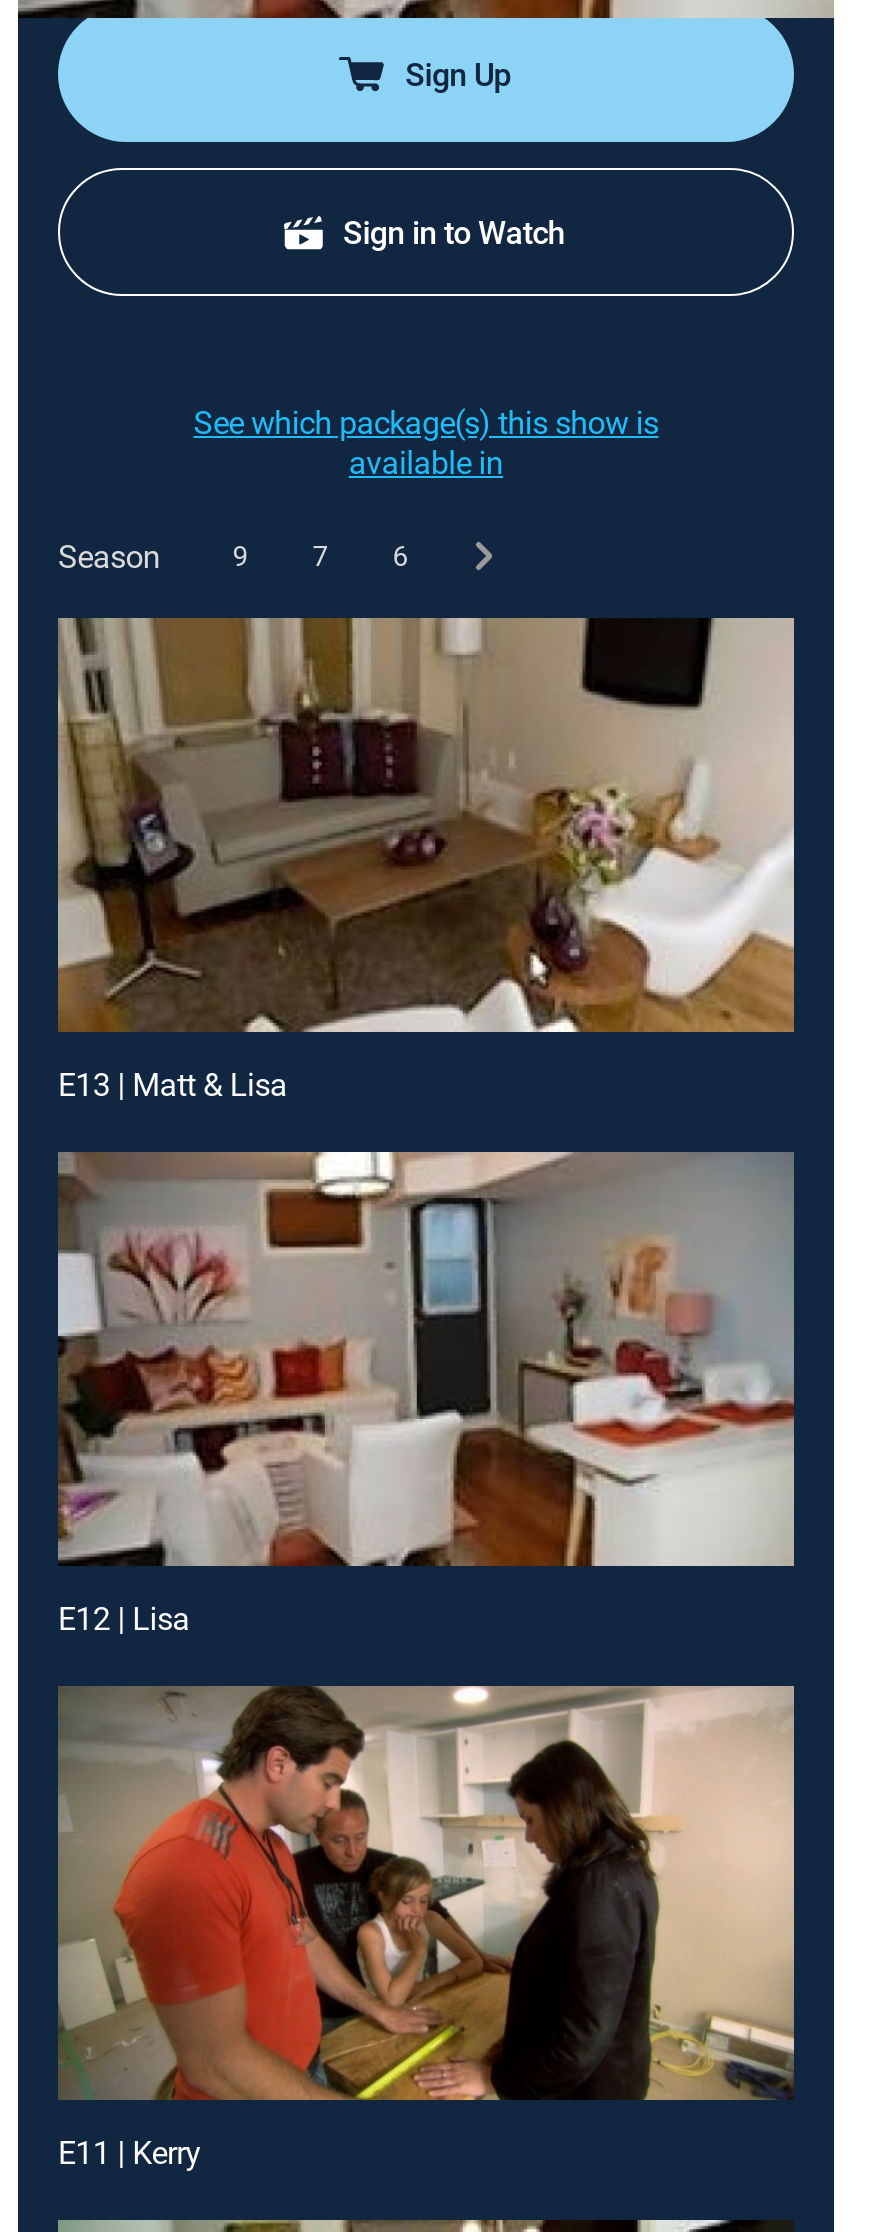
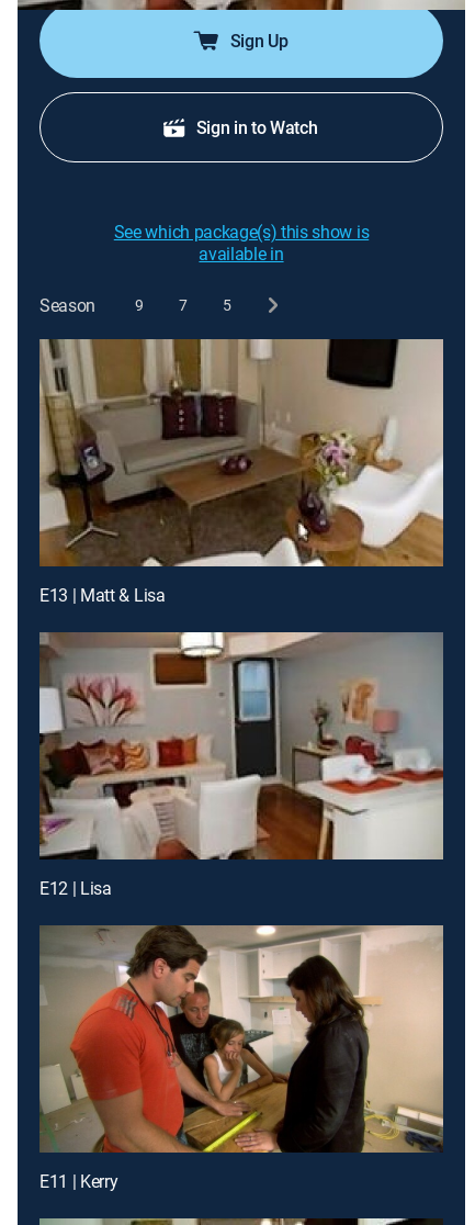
[58,533,408,577] Season 9 7 6 -> [39,293,231,317] Season 9 7 5

